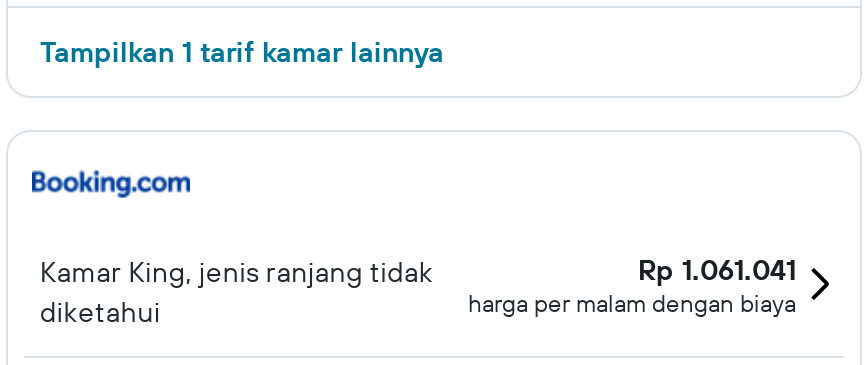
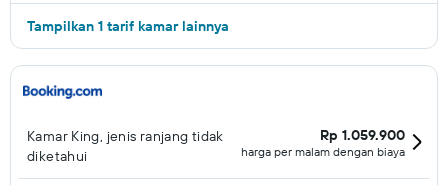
[638,252,796,288] Rp 1.061.041 -> [320,126,405,144] Rp 1.059.900

